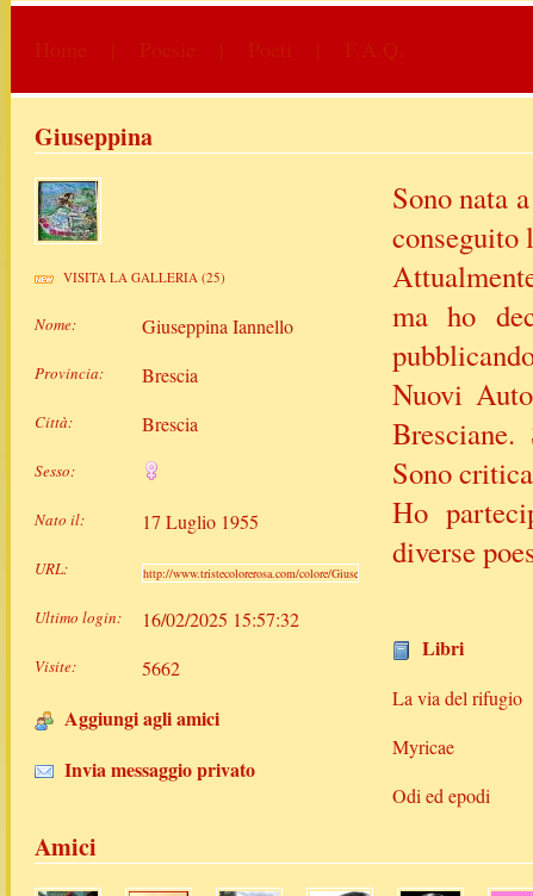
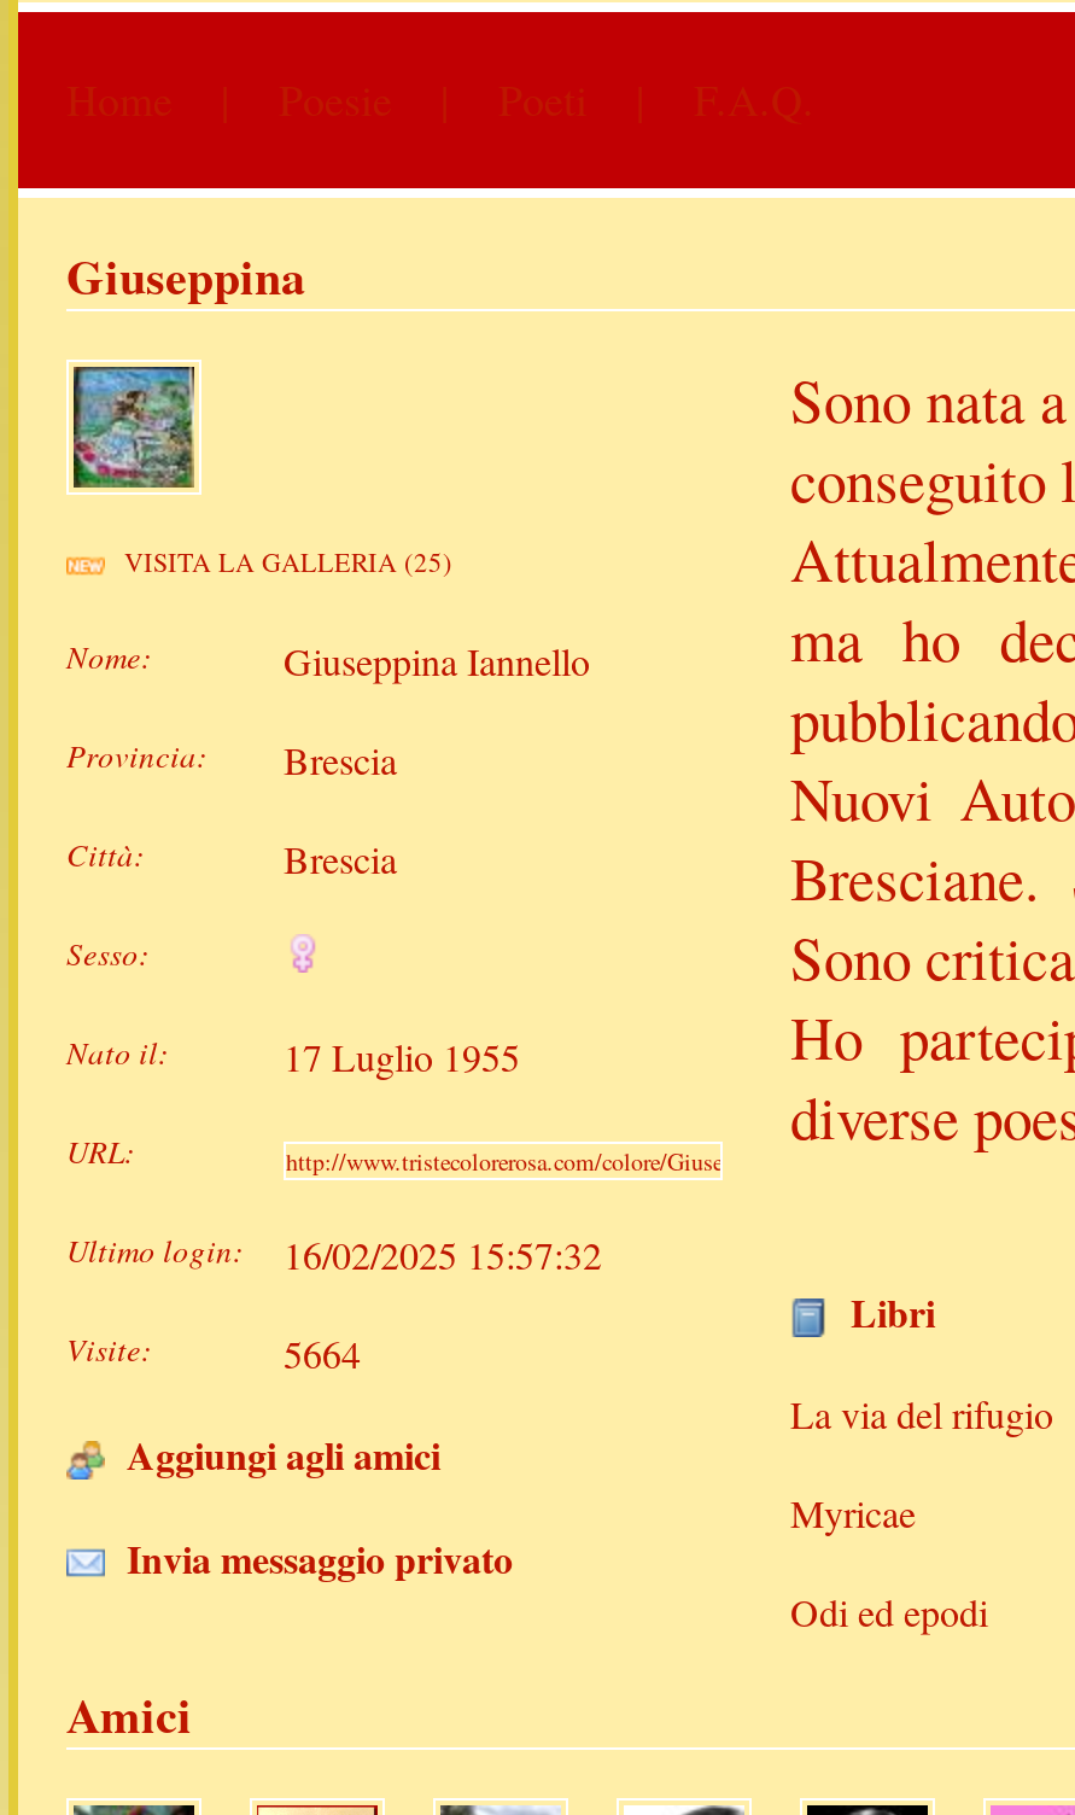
[142,655,180,680] 5662 -> [284,1326,361,1377] 5664

